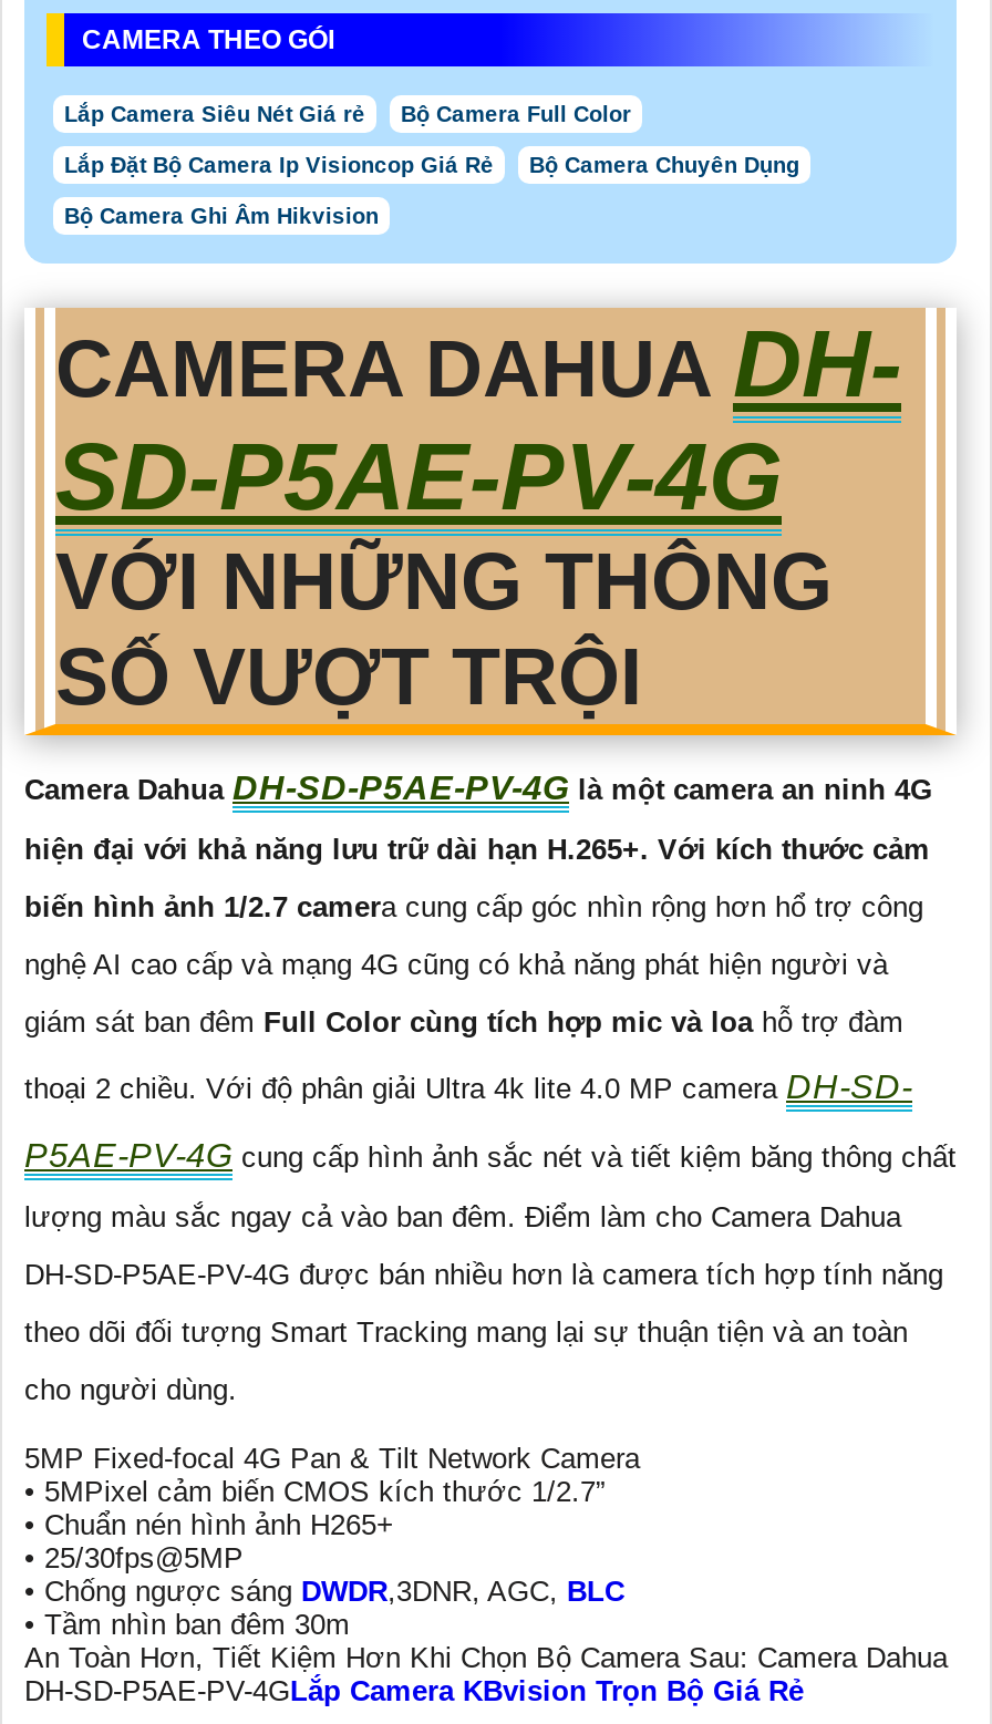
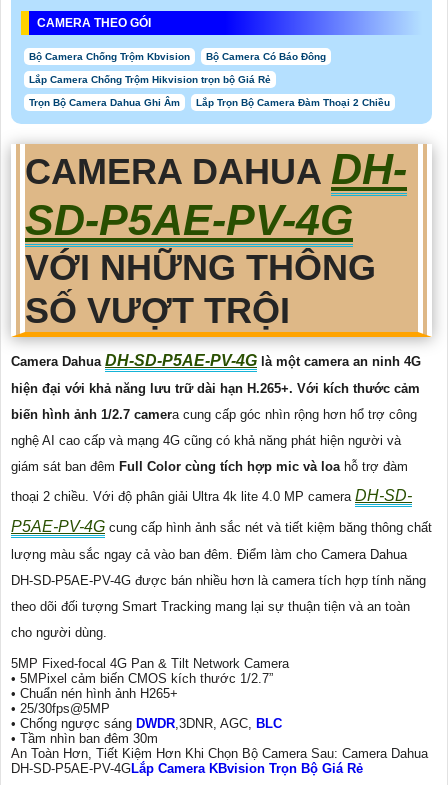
[64,102,631,126] Lắp Camera Siêu Nét Giá rẻ | Bộ Camera Full Color -> [29,51,326,62] Bộ Camera Chống Trộm Kbvision | Bộ Camera Có Báo Đông
[64,153,799,177] Lắp Đặt Bộ Camera Ip Visioncop Giá Rẻ | Bộ Camera Chuyên Dụng -> [29,74,271,85] Lắp Camera Chống Trộm Hikvision trọn bộ Giá Rẻ
[64,204,379,228] Bộ Camera Ghi Âm Hikvision -> [29,97,390,108] Trọn Bộ Camera Dahua Ghi Âm | Lắp Trọn Bộ Camera Đàm Thoại 2 Chiều

